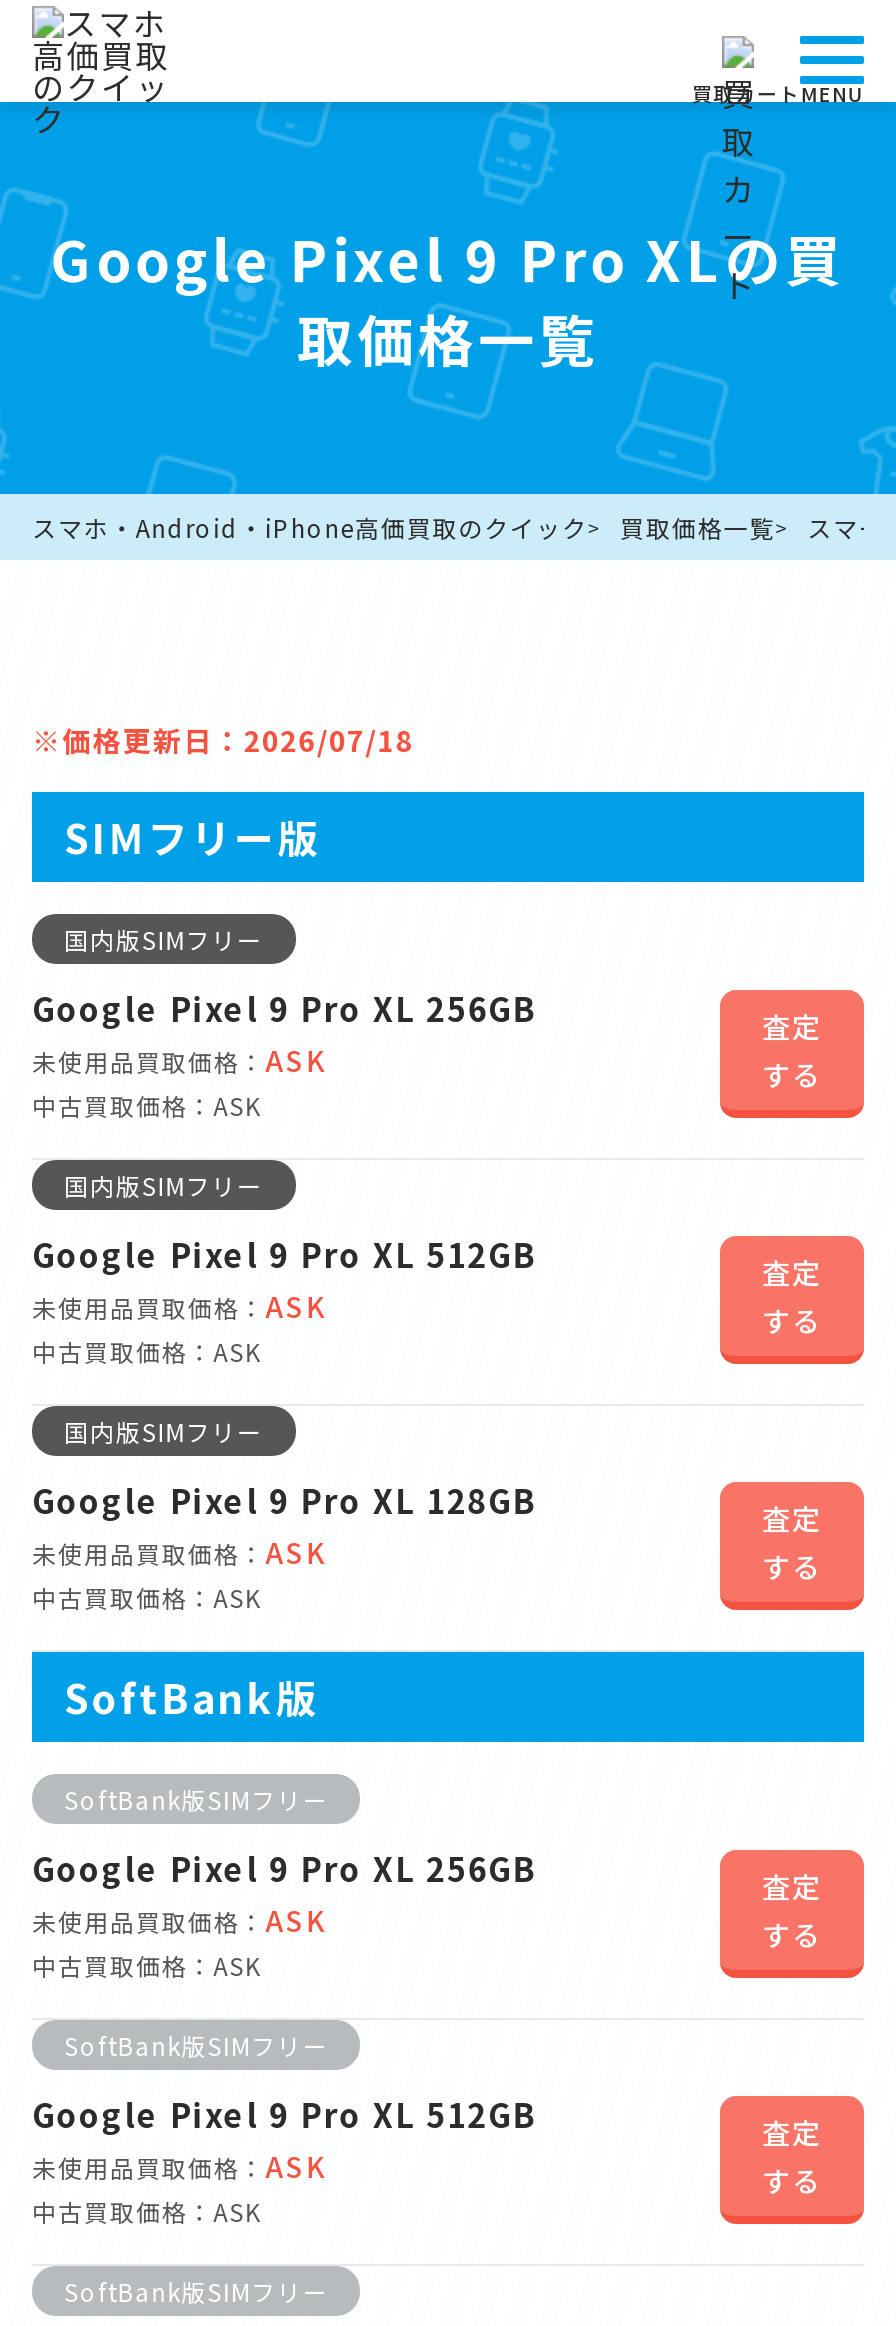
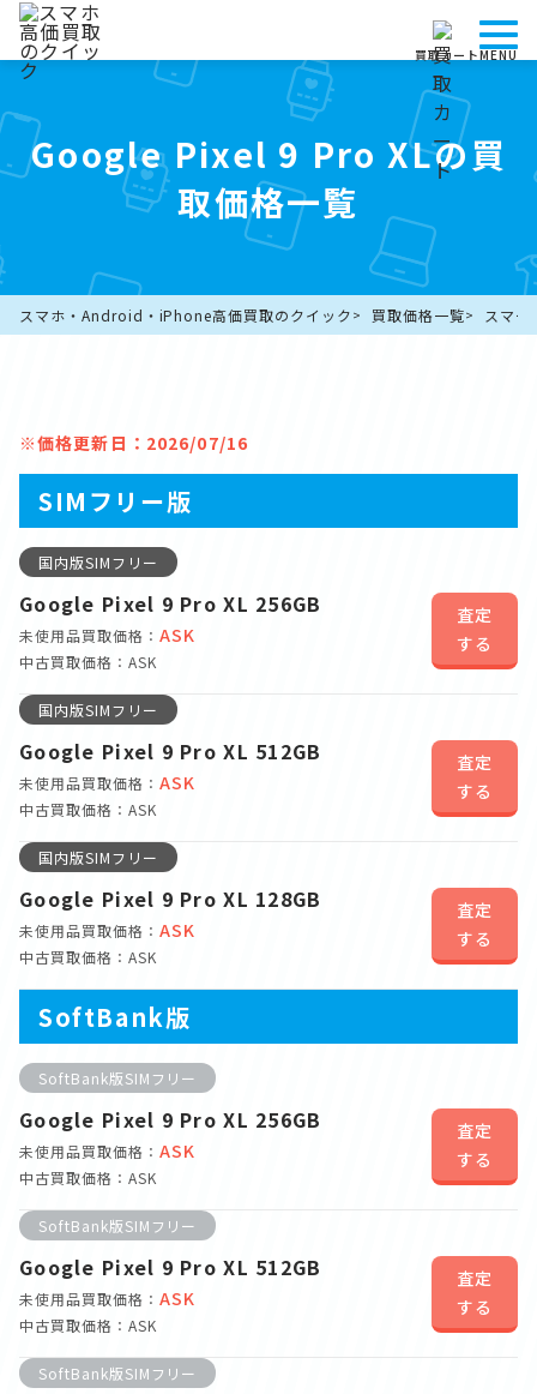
[32,720,414,760] ※価格更新日：2026/07/18 -> [19,431,248,455] ※価格更新日：2026/07/16

